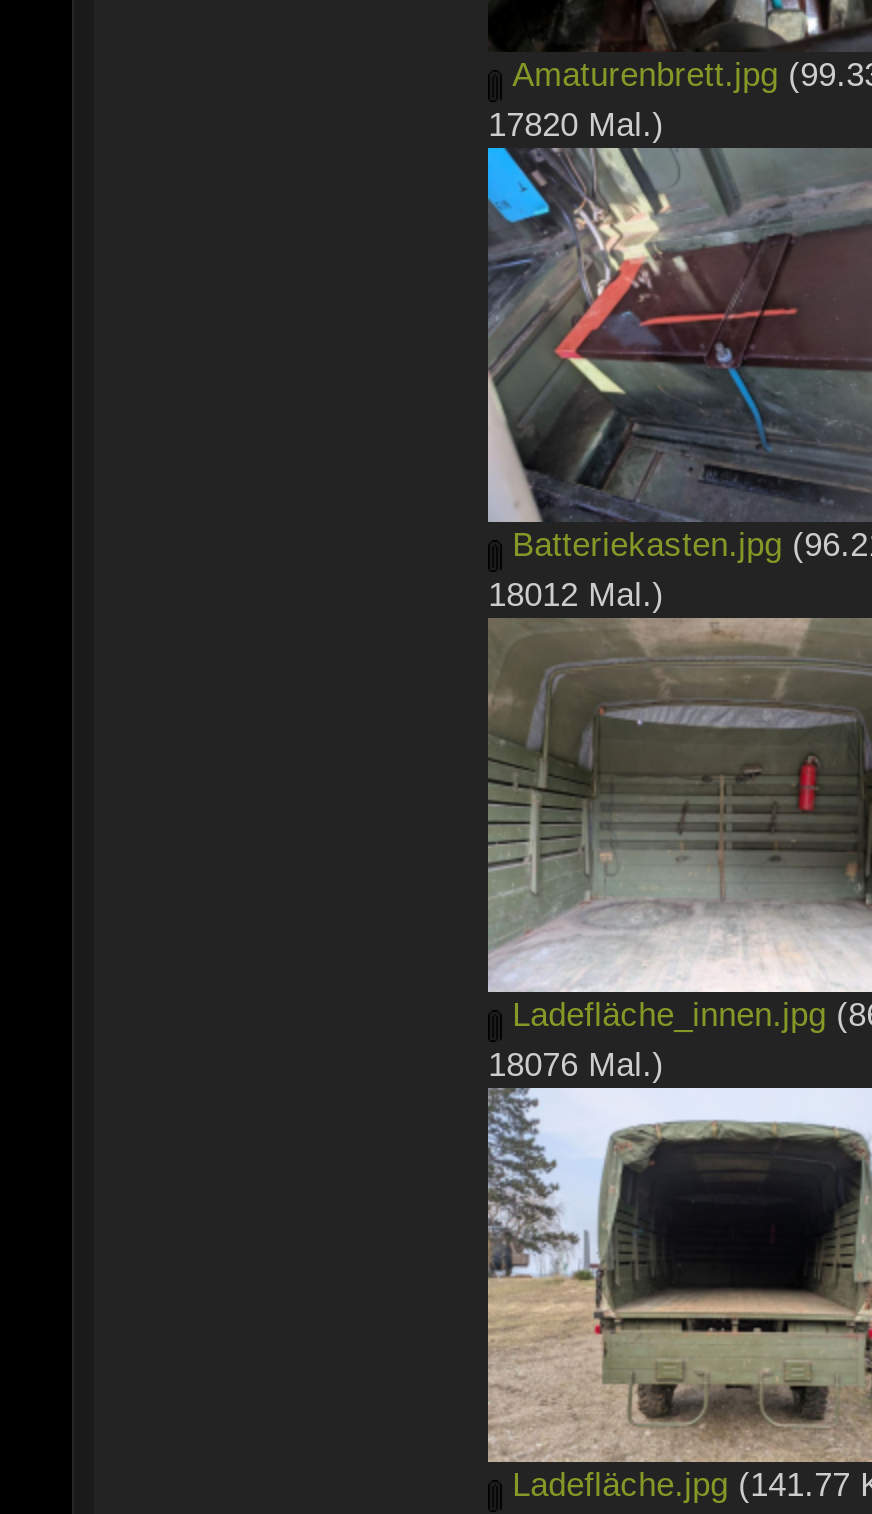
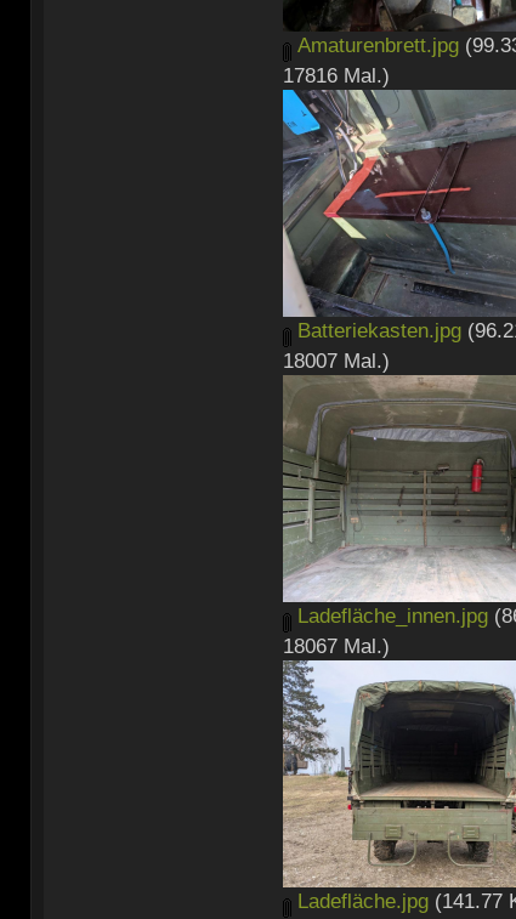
[488,107,664,145] 17820 Mal.) -> [283,65,390,88] 17816 Mal.)
[488,577,664,615] 18012 Mal.) -> [283,350,390,373] 18007 Mal.)
[488,1047,664,1085] 18076 Mal.) -> [283,635,390,658] 18067 Mal.)

